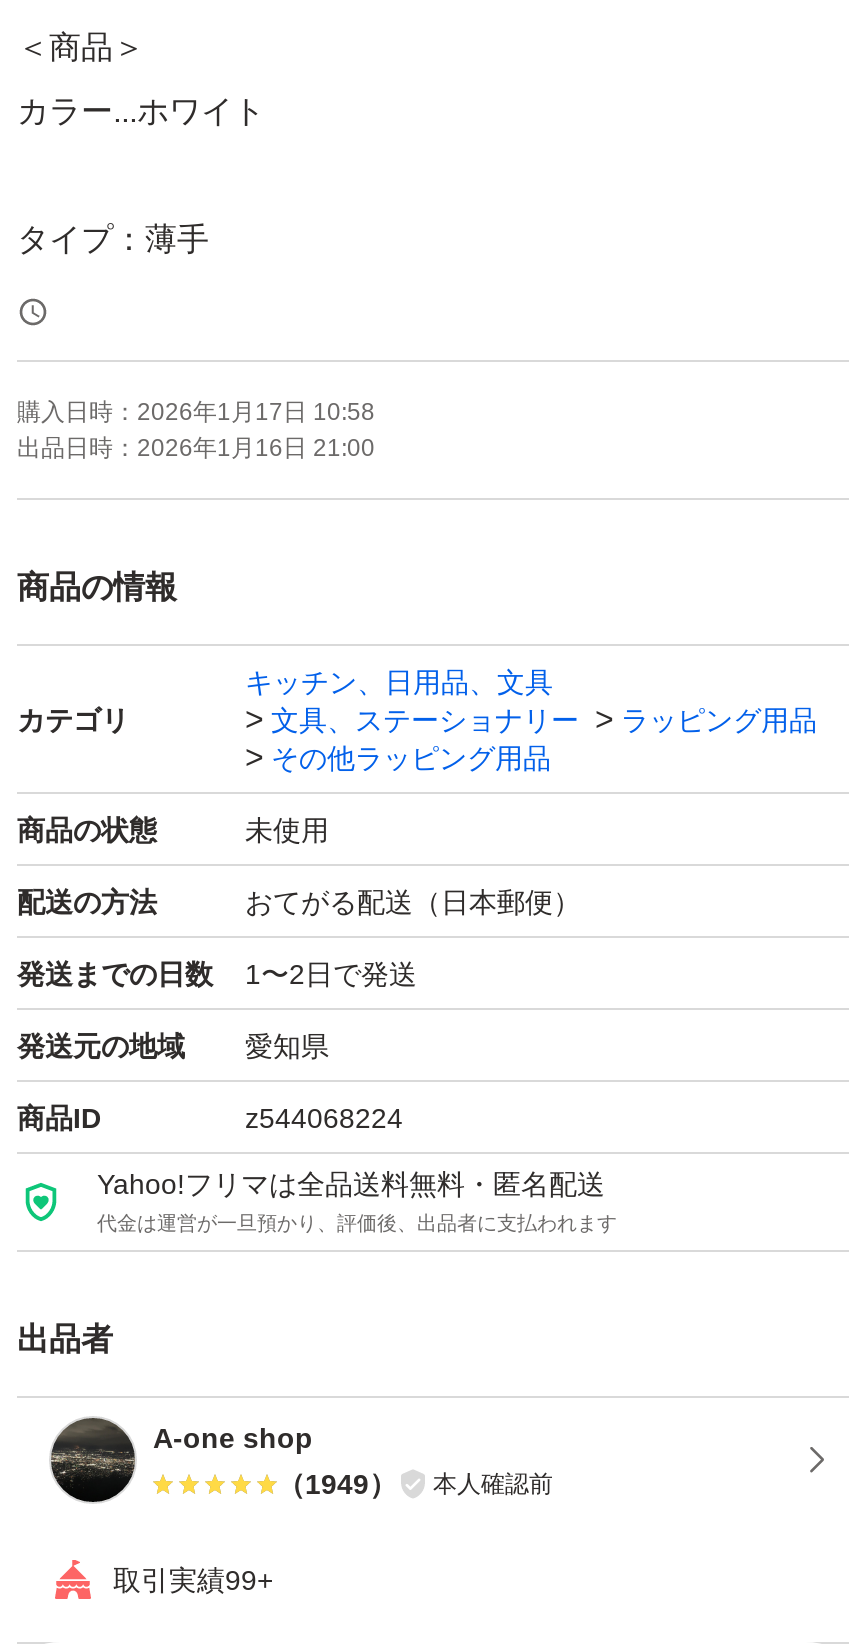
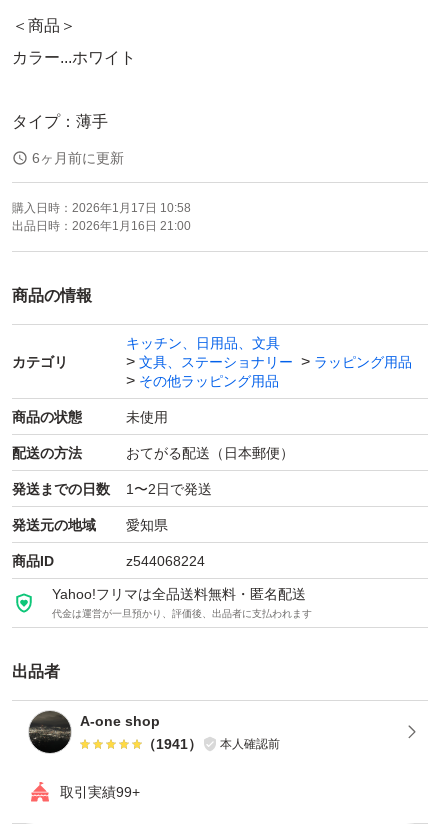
none -> [32,150,124,166] 6ヶ月前に更新
[277,1468,553,1500] （1949） 本人確認前 -> [142,736,280,752] （1941） 本人確認前

